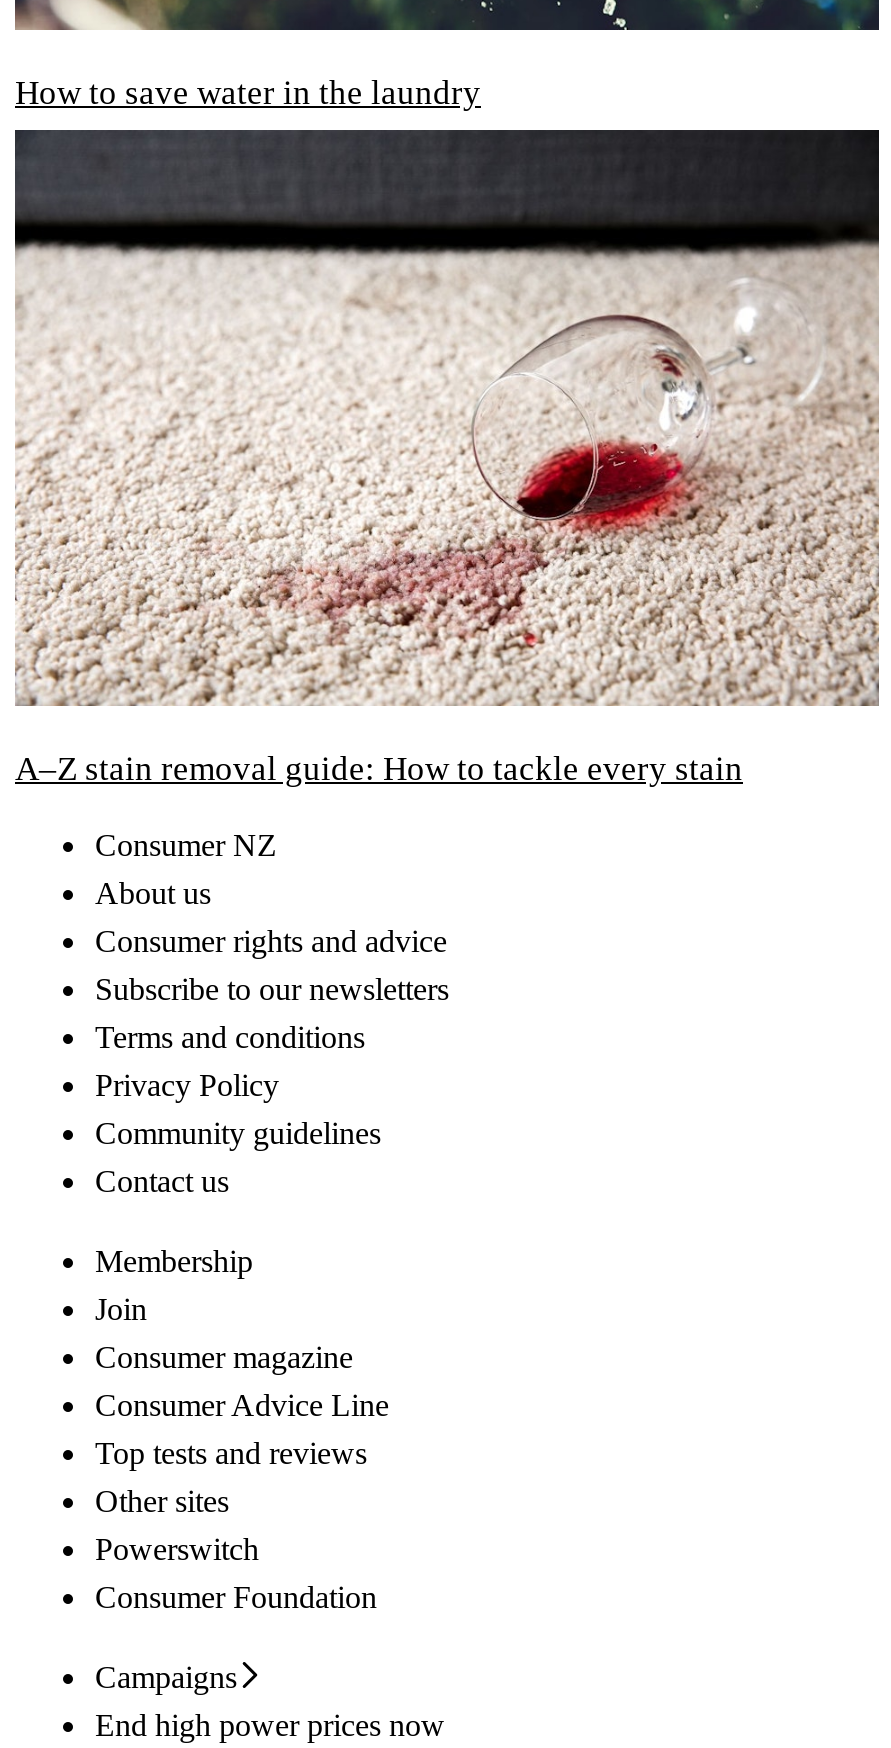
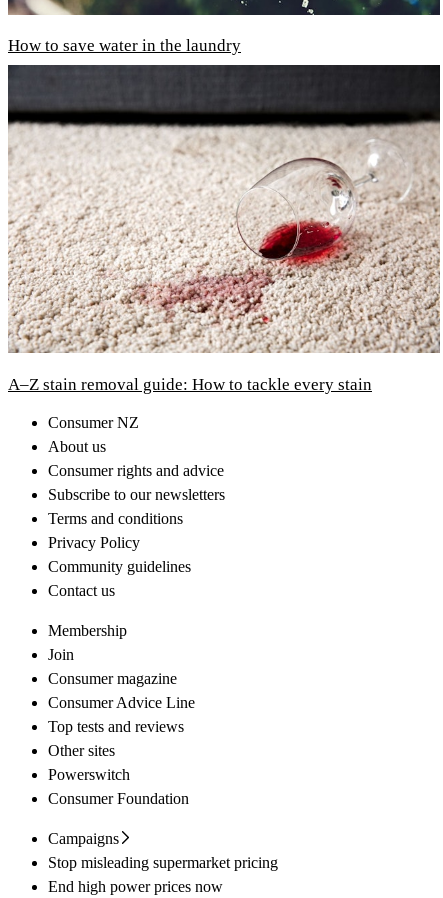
none -> [48,853,278,870] Stop misleading supermarket pricing

